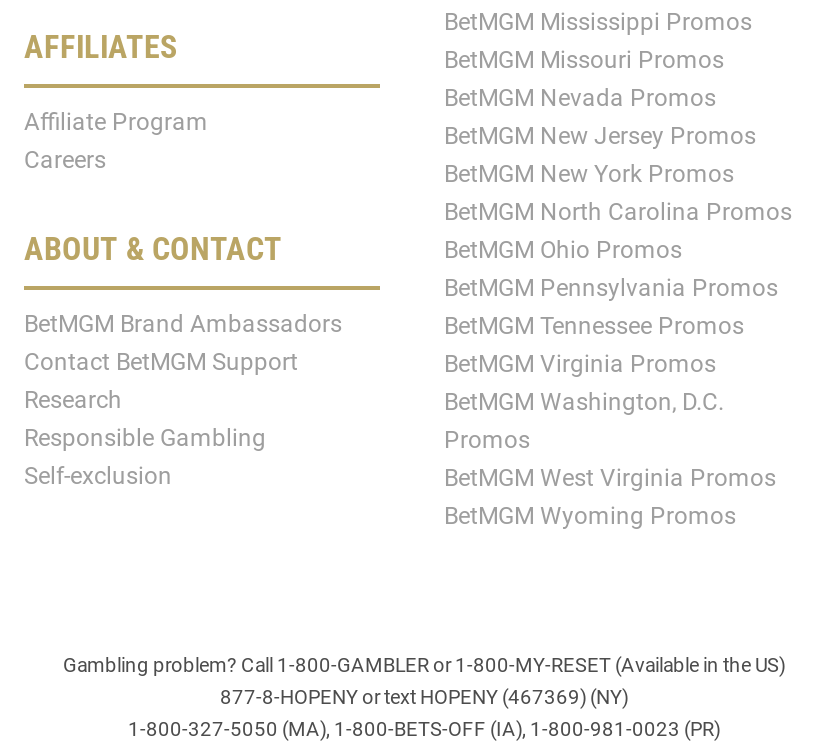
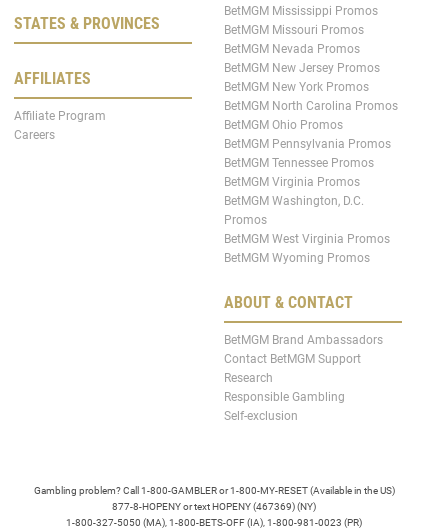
none -> [14,14,160,33] STATES & PROVINCES
moved [24,229,342,489] -> [224,293,383,423]: ABOUT & CONTACT | BetMGM Brand Ambassadors | Contact BetMGM Support | Research | Responsible Gambling | Self-exclusion

